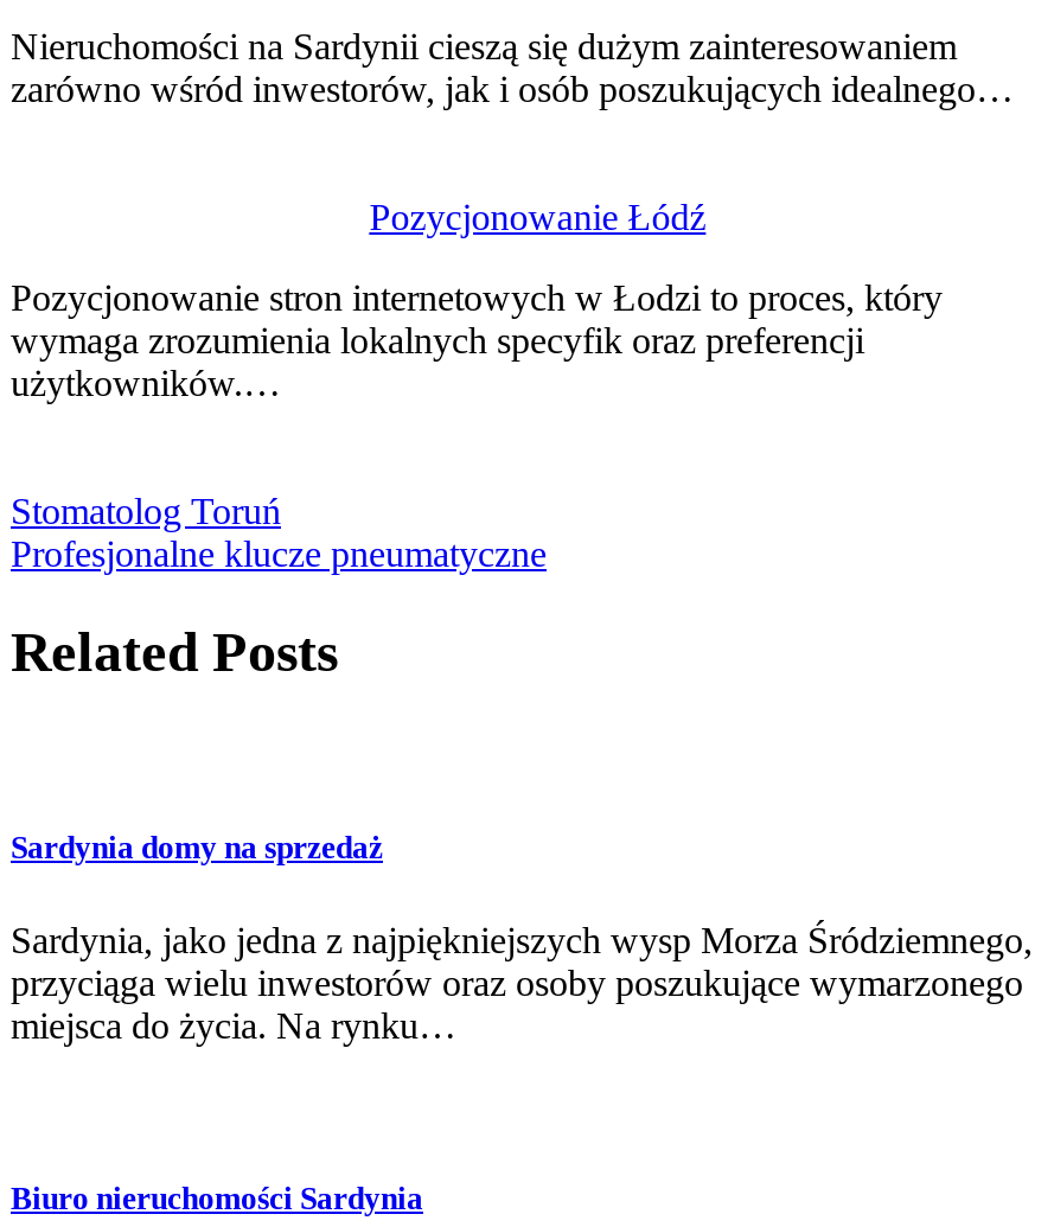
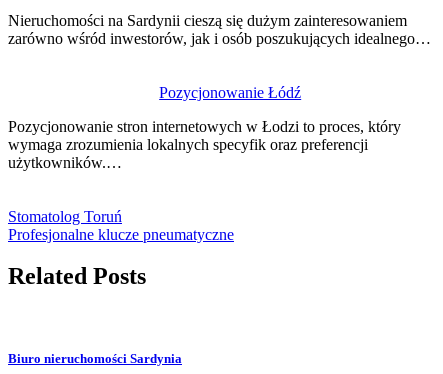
[11,829,1033,1045] Sardynia domy na sprzedaż | Sardynia, jako jedna z najpiękniejszych wysp Morza Śródziemnego, | przyciąga wielu inwestorów oraz osoby poszukujące wymarzonego | miejsca do życia. Na rynku… -> none

